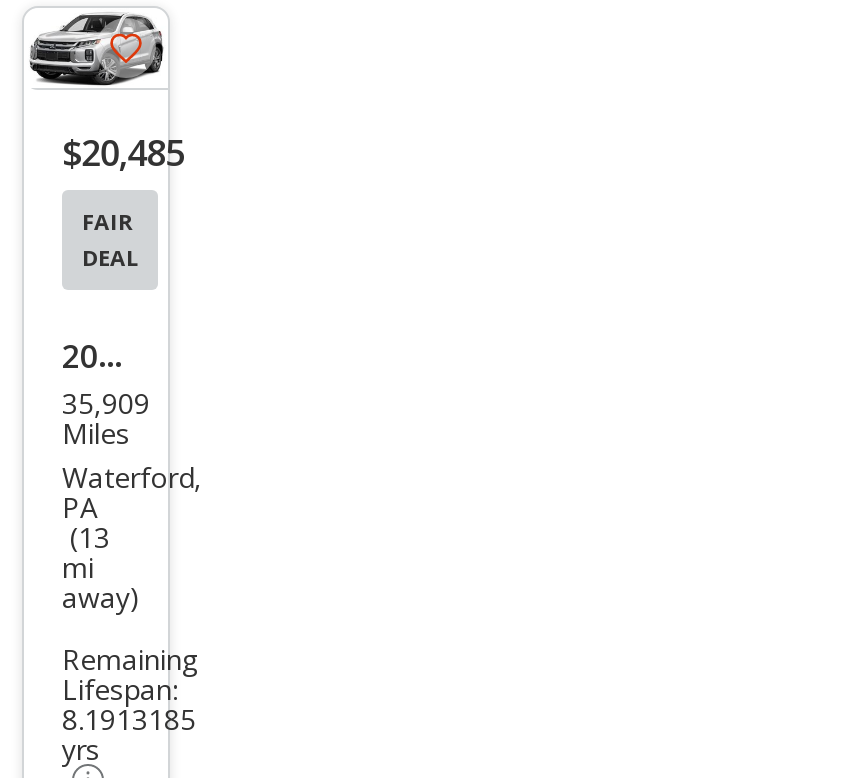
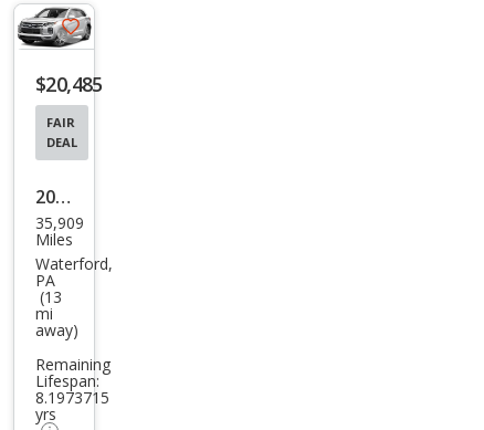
[62,699,196,737] 8.1913185 -> [35,386,109,407] 8.1973715

